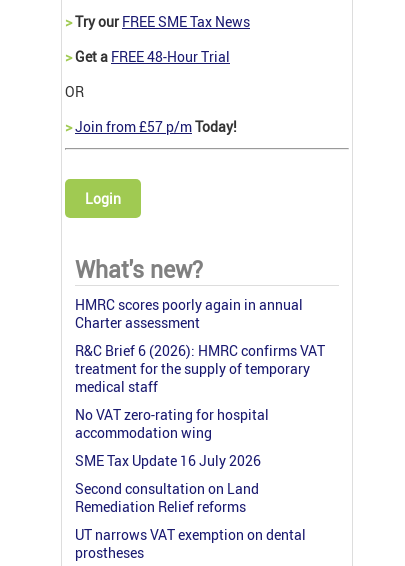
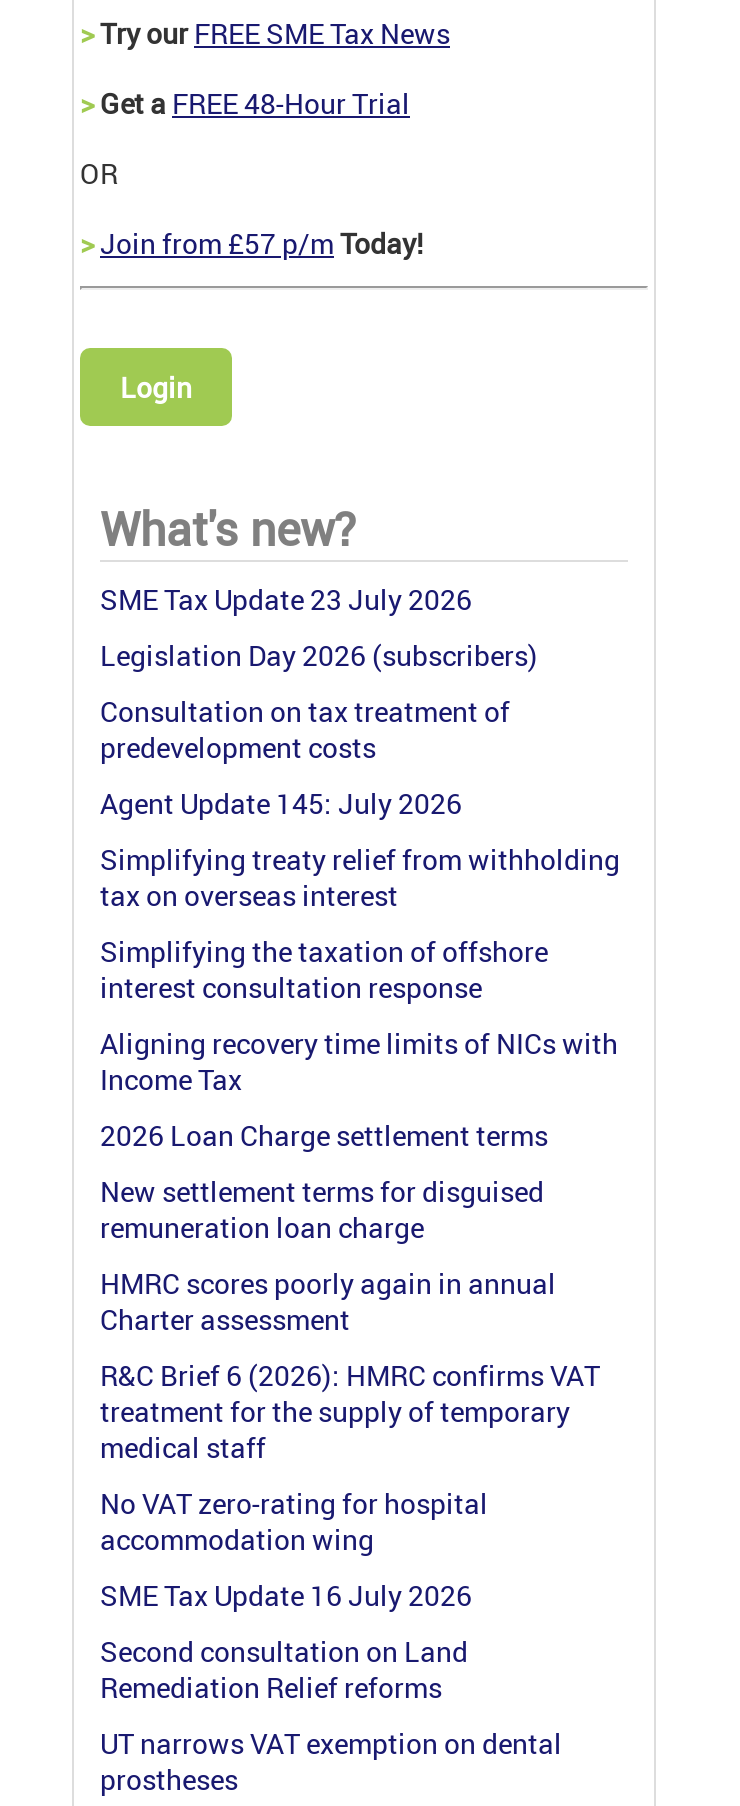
none -> [100,579,620,1245] SME Tax Update 23 July 2026 | Legislation Day 2026 (subscribers) | Consultation on tax treatment of | predevelopment costs | Agent Update 145: July 2026 | Simplifying treaty relief from withholding | tax on overseas interest | Simplifying the taxation of offshore | interest consultation response | Aligning recovery time limits of NICs with | Income Tax | 2026 Loan Charge settlement terms | New settlement terms for disguised | remuneration loan charge

